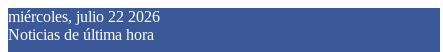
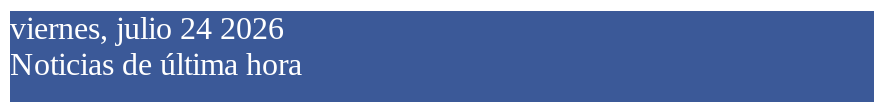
[8,8,160,25] miércoles, julio 22 2026 -> [10,11,284,45] viernes, julio 24 2026

